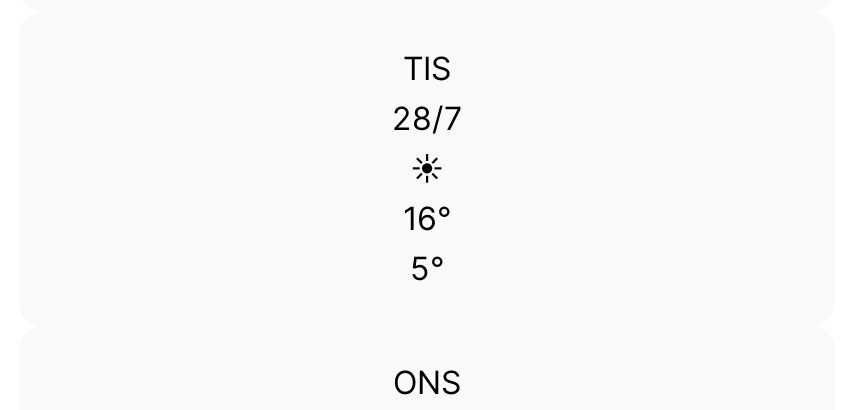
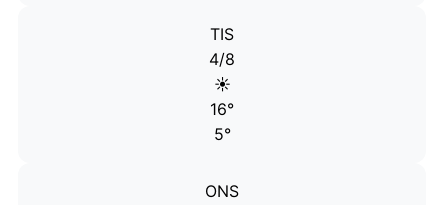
[392,99,462,139] 28/7 -> [209,49,235,69] 4/8

